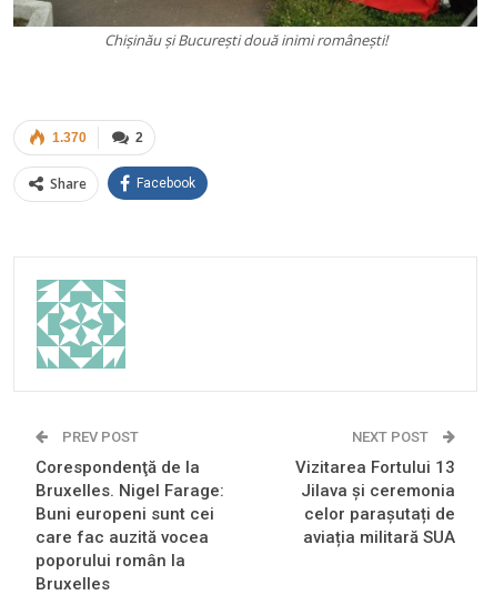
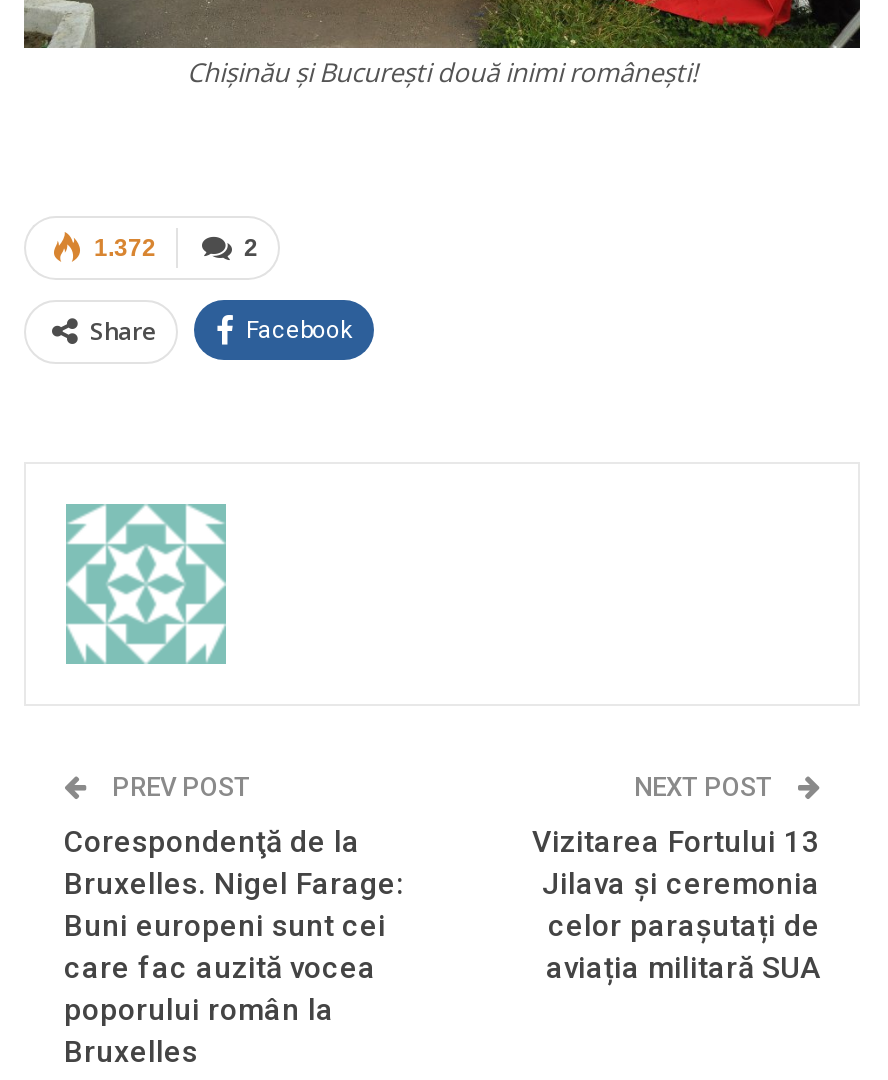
[52,130,87,146] 1.370 -> [94,235,156,263] 1.372

